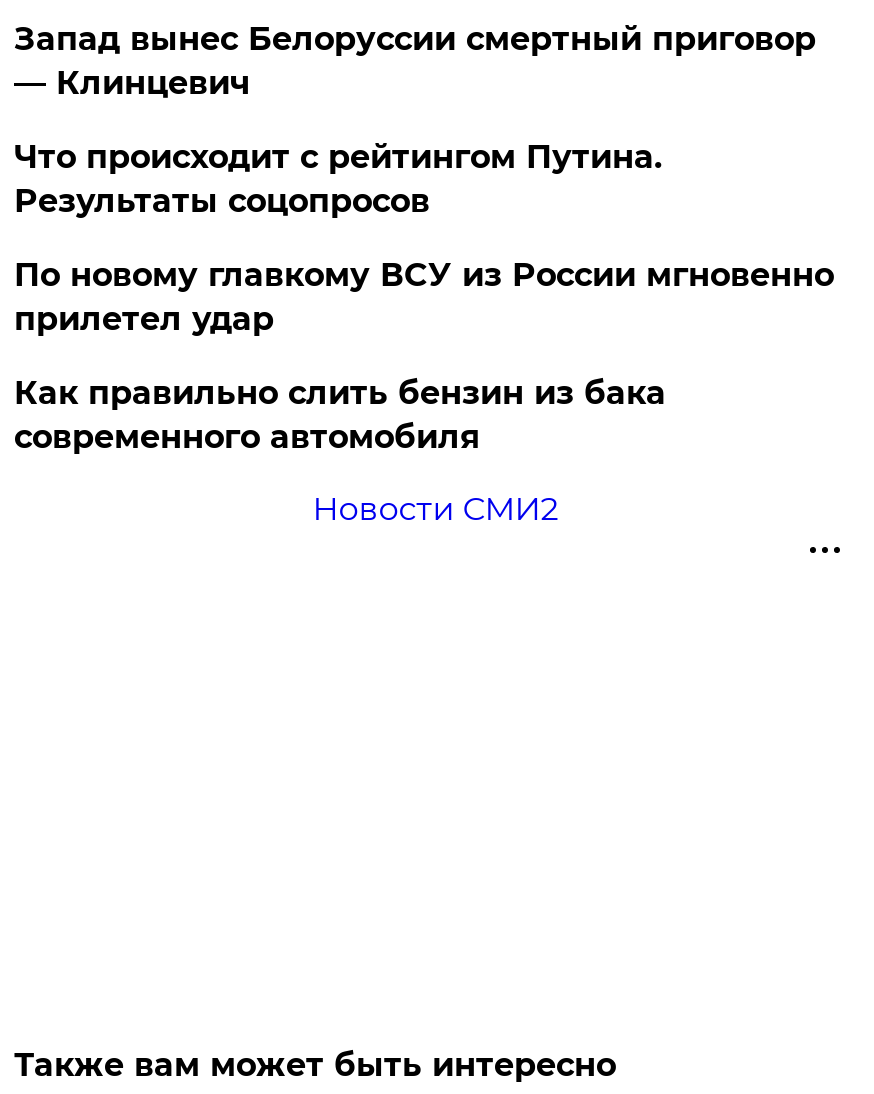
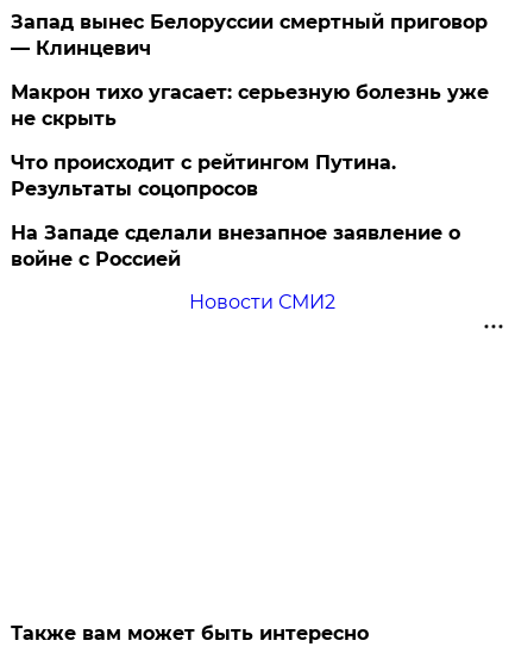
none -> [11,81,489,130] Макрон тихо угасает: серьезную болезнь уже | не скрыть
moved [14,138,662,220] -> [11,151,397,200]: Что происходит с рейтингом Путина. | Результаты соцопросов
[14,256,834,456] По новому главкому ВСУ из России мгновенно | прилетел удар | Как правильно слить бензин из бака | современного автомобиля -> [11,222,461,270] На Западе сделали внезапное заявление о | войне с Россией

